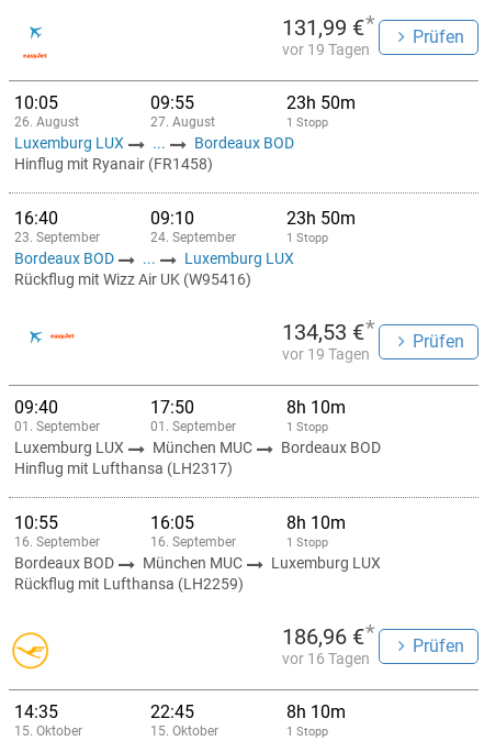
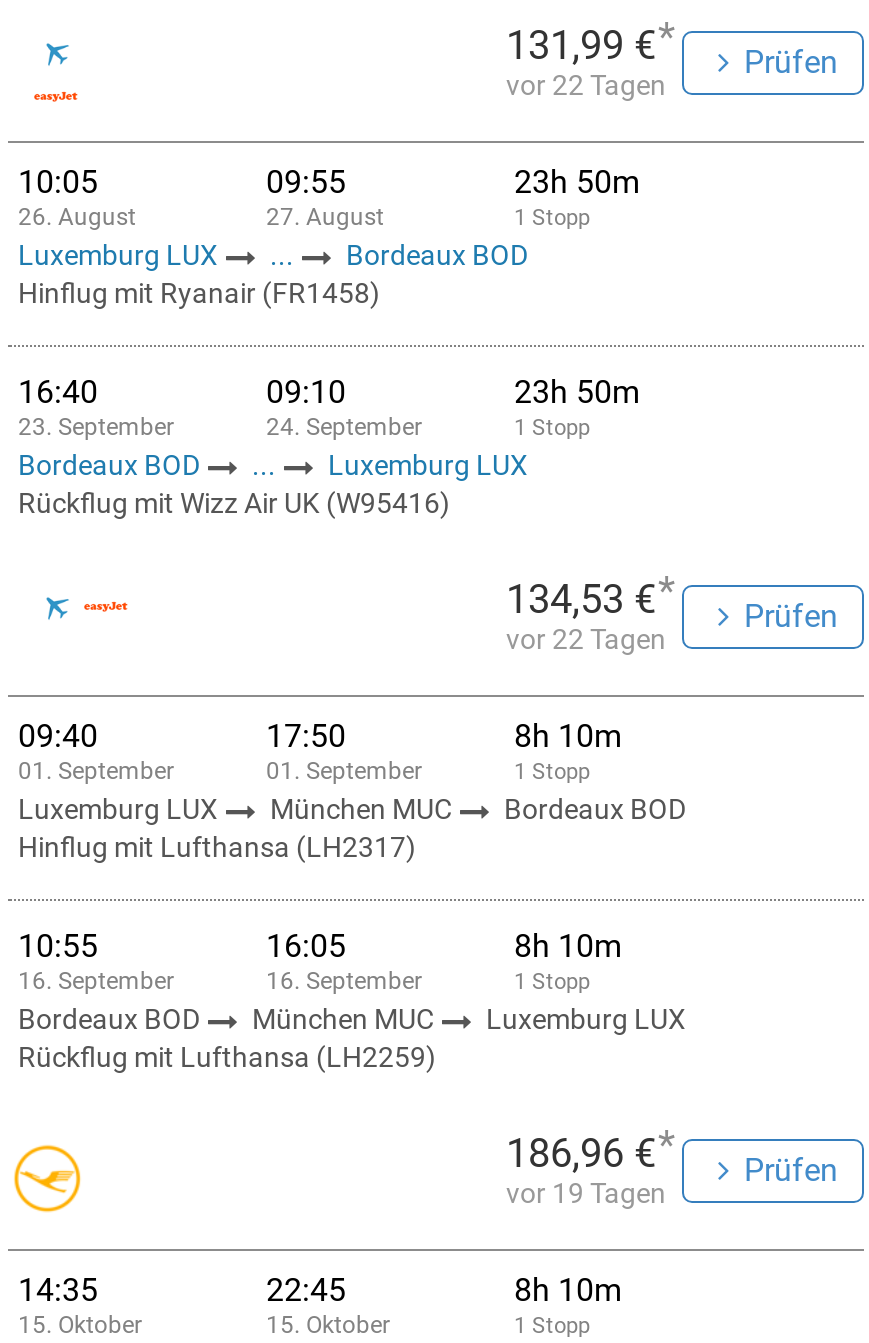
[282,41,370,58] vor 19 Tagen -> [506,69,666,101] vor 22 Tagen
[282,345,370,363] vor 19 Tagen -> [506,623,666,655] vor 22 Tagen
[282,650,370,667] vor 16 Tagen -> [506,1177,666,1209] vor 19 Tagen

